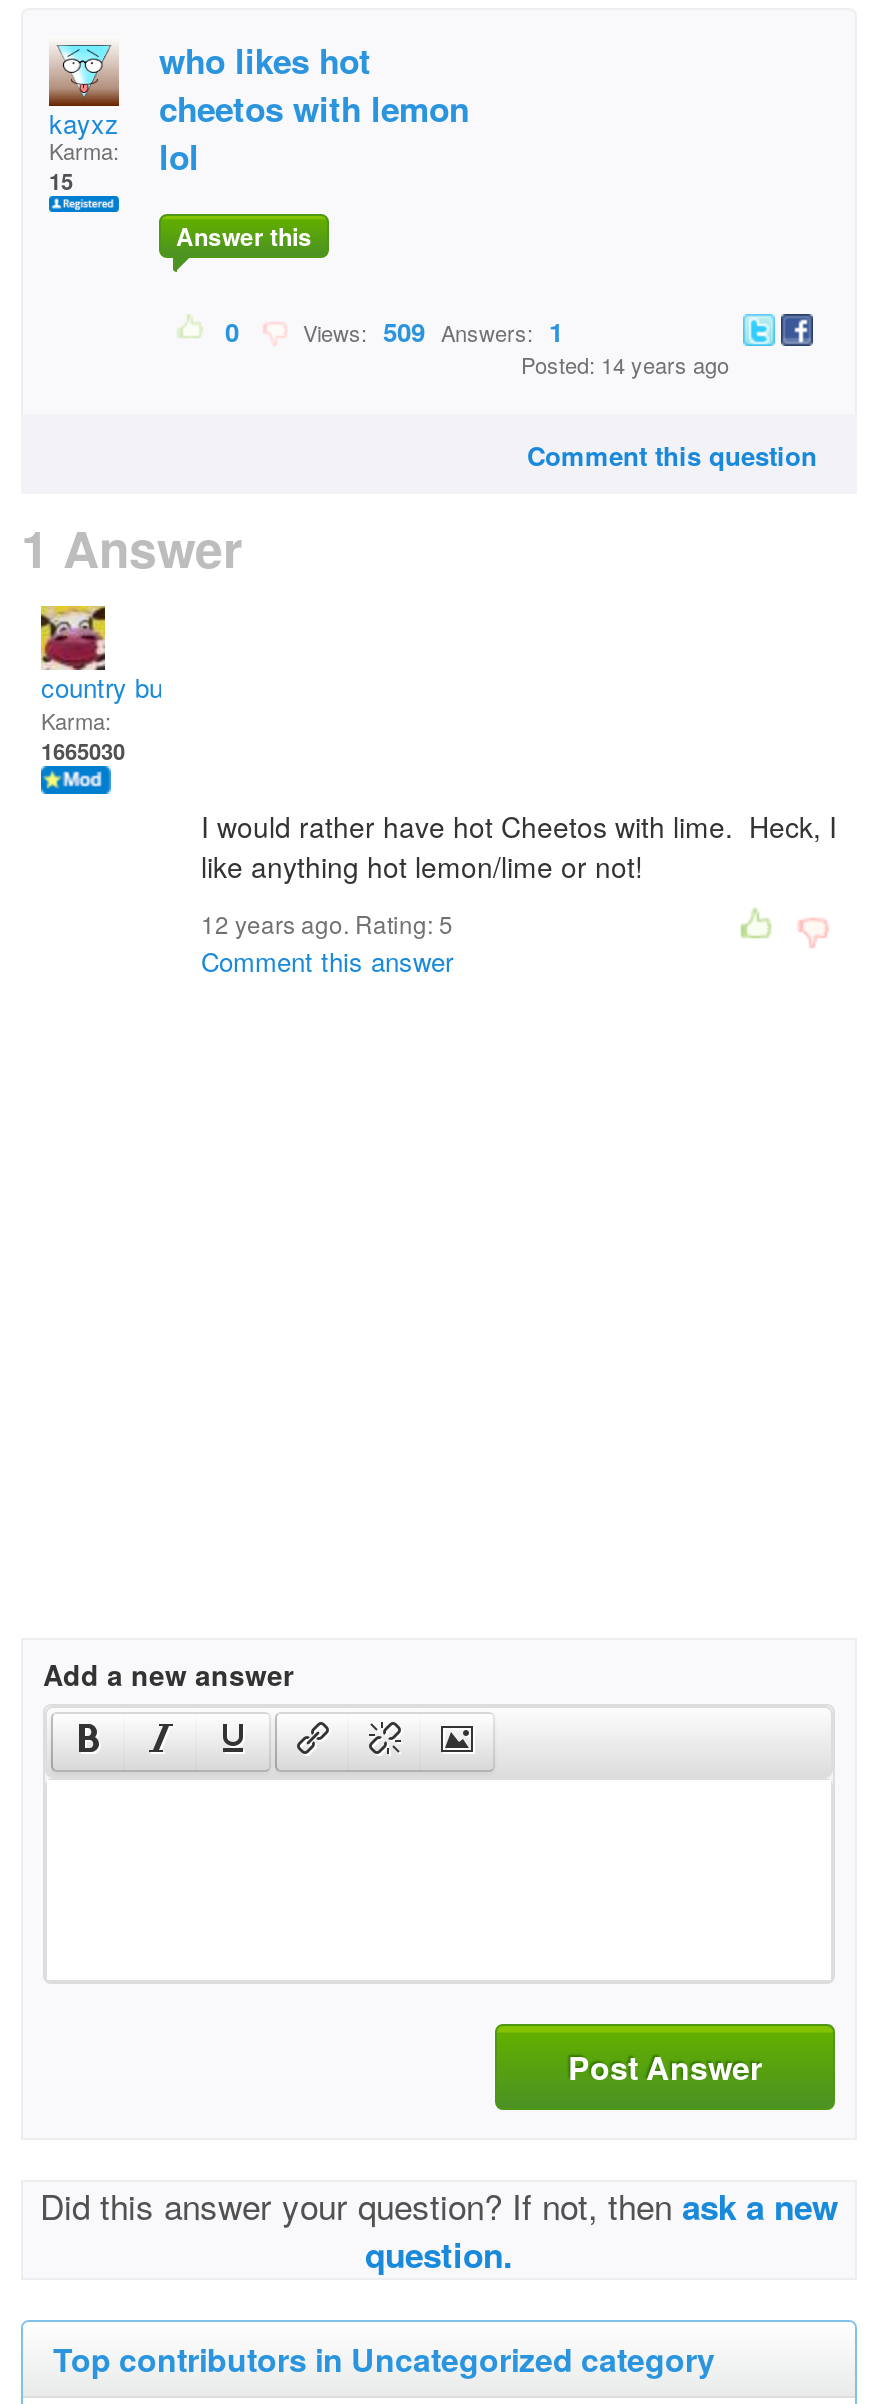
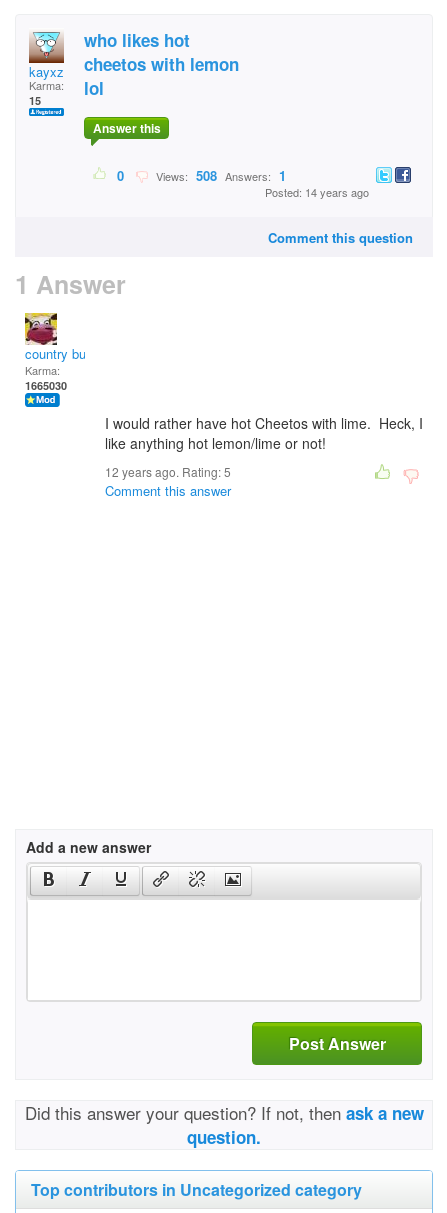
[291,312,563,350] Views: 509 Answers: 1 -> [150,166,286,185] Views: 508 Answers: 1

